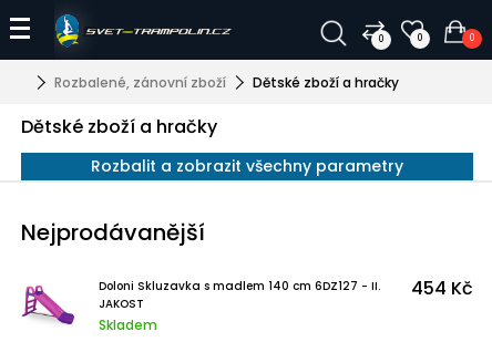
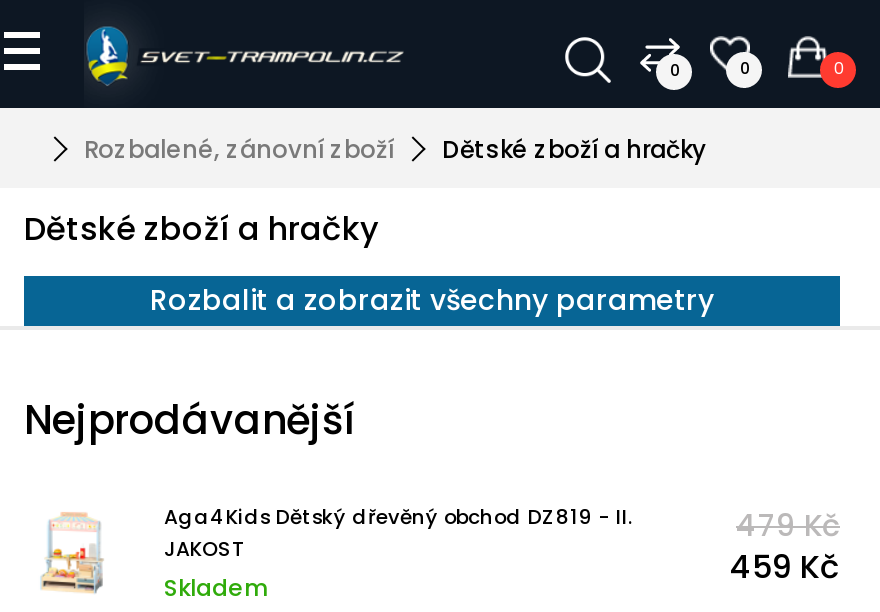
[21,277,380,328] [image] | Doloni Skluzavka s madlem 140 cm 6DZ127 - II. -> [28,501,632,594] [image] | Aga4Kids Dětský dřevěný obchod DZ819 - II.
[411,275,473,301] 454 Kč -> [730,503,840,589] 479 Kč | 459 Kč

